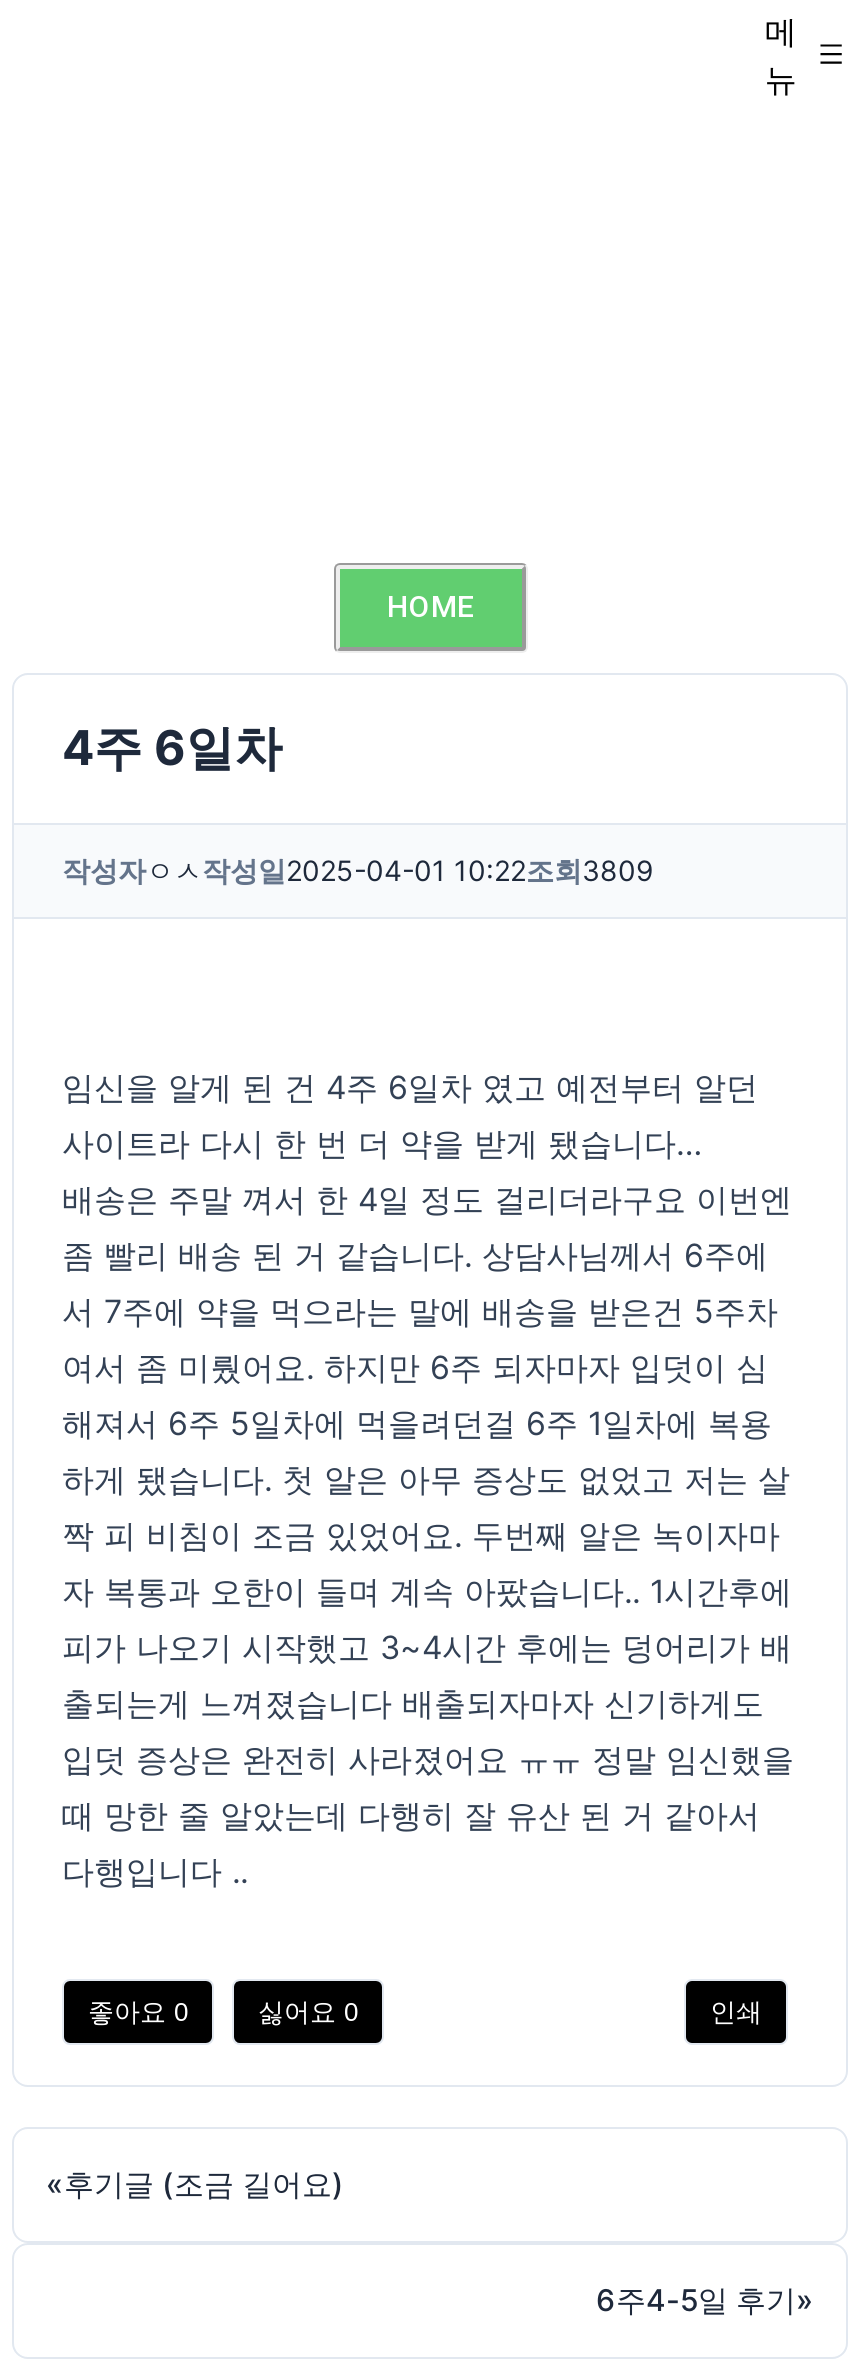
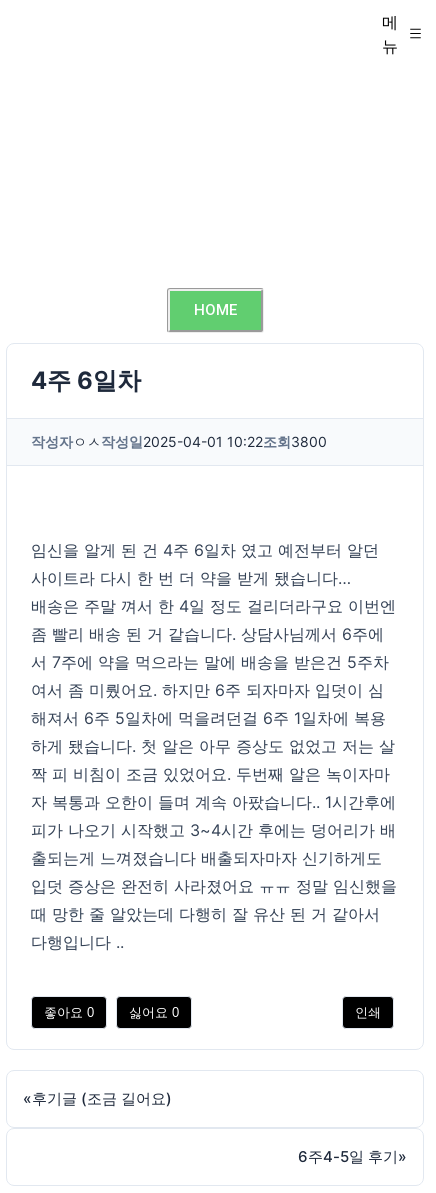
[62,852,654,886] 작성자 ㅇㅅ 작성일2025-04-01 10:22조회3809 -> [31,432,327,449] 작성자 ㅇㅅ 작성일2025-04-01 10:22조회3800

